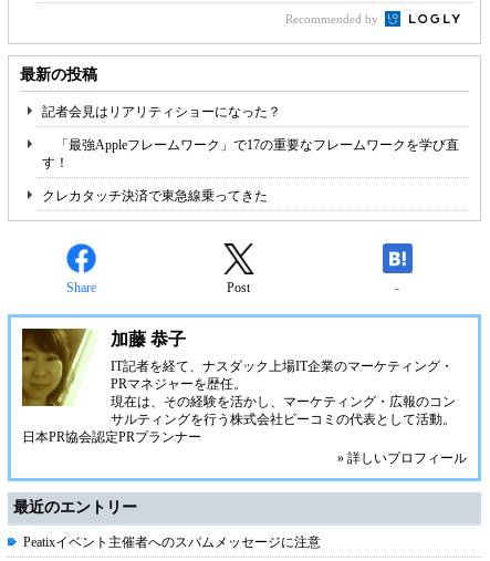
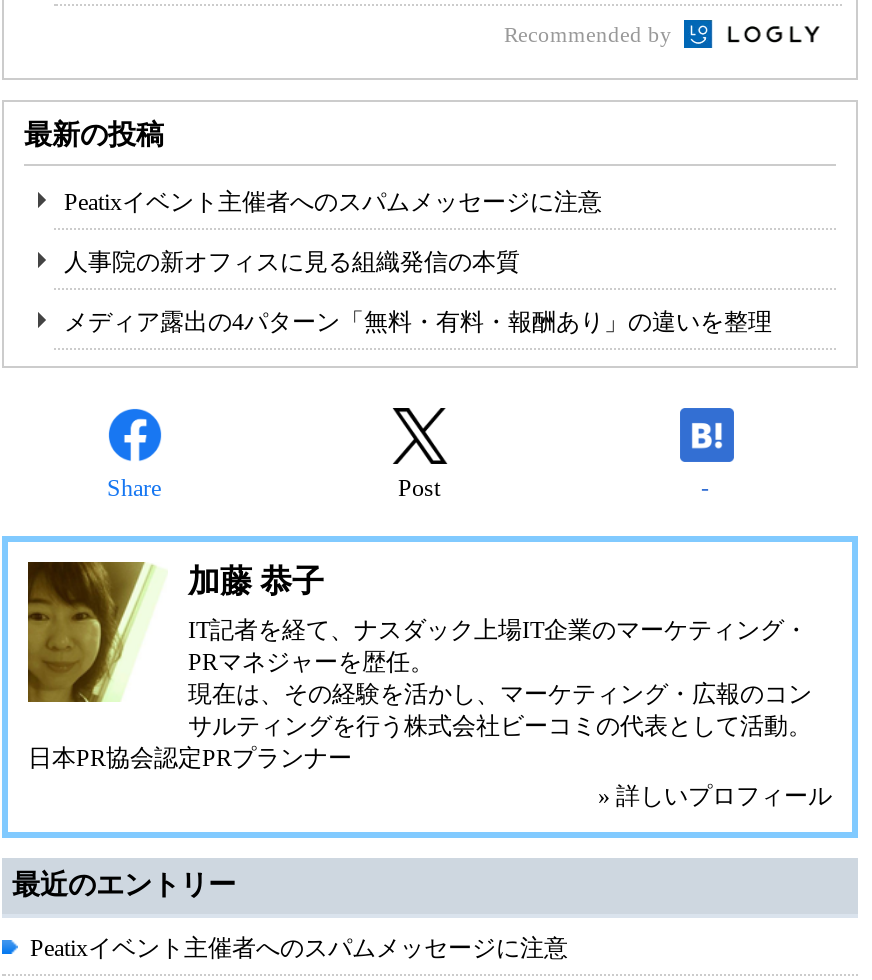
[42,105,281,120] 記者会見はリアリティショーになった？ -> [64,189,602,217] Peatixイベント主催者へのスパムメッセージに注意
[42,138,459,171] 「最強Appleフレームワーク」で17の重要なフレームワークを学び直 | す！ -> [64,249,520,277] 人事院の新オフィスに見る組織発信の本質
[42,189,268,204] クレカタッチ決済で東急線乗ってきた -> [64,309,772,337] メディア露出の4パターン「無料・有料・報酬あり」の違いを整理

